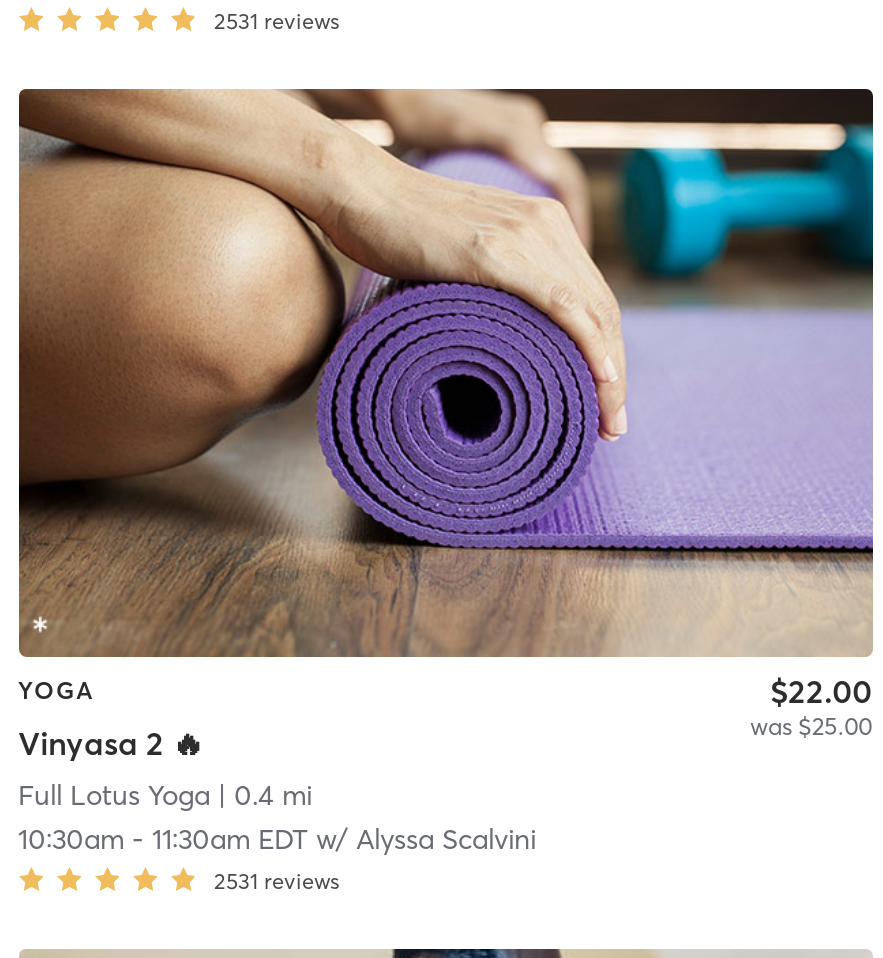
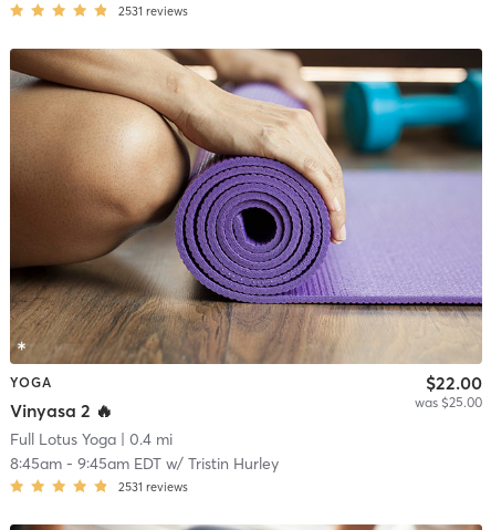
[18,821,536,857] 10:30am - 11:30am EDT w/ Alyssa Scalvini -> [9,454,278,474] 8:45am - 9:45am EDT w/ Tristin Hurley

